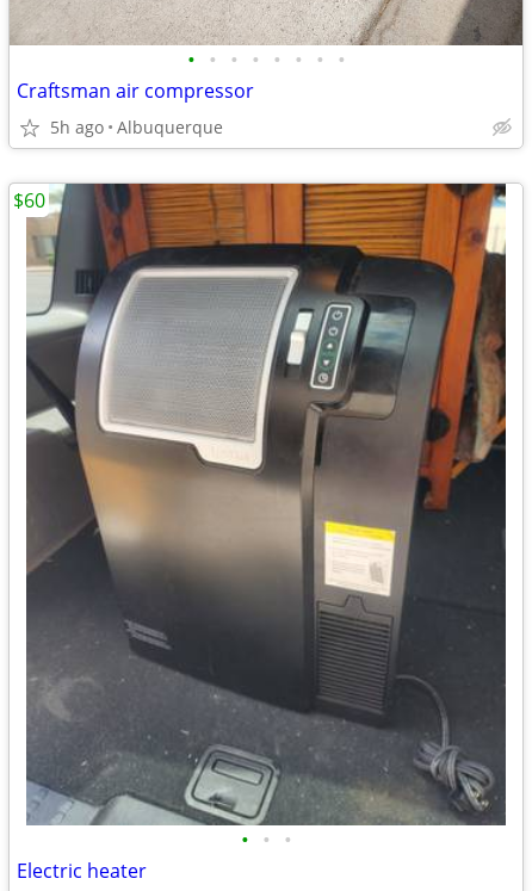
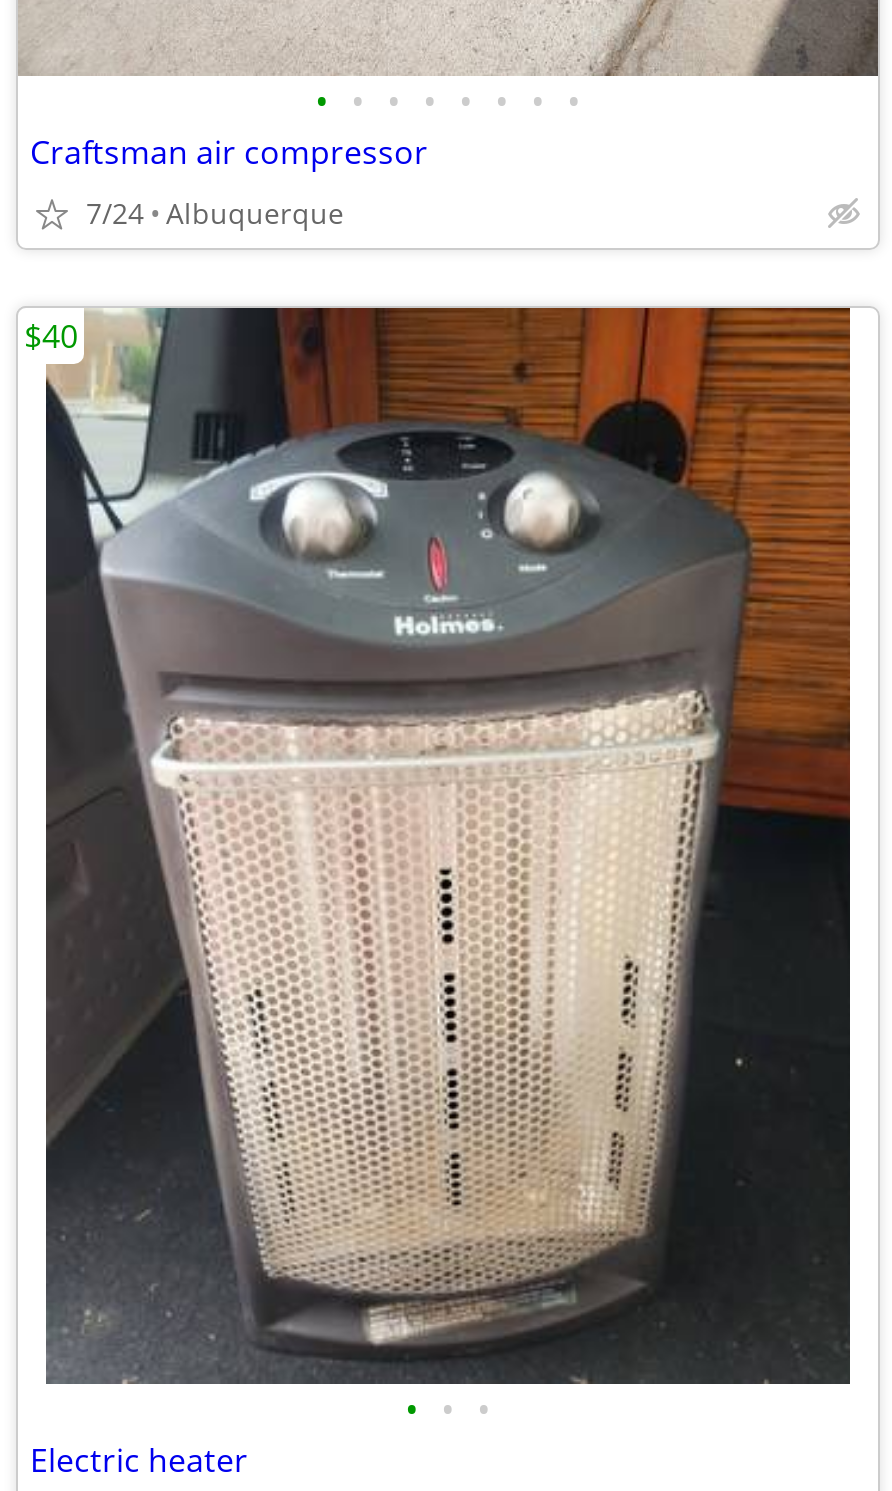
[50,116,223,138] 5h ago Albuquerque -> [86,194,344,232] 7/24 Albuquerque
[13,182,507,825] [image] | $60 -> [24,306,852,1384] [image] | $40

